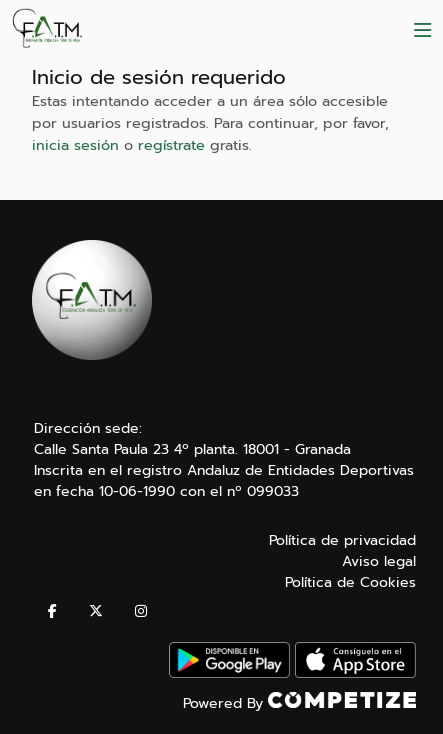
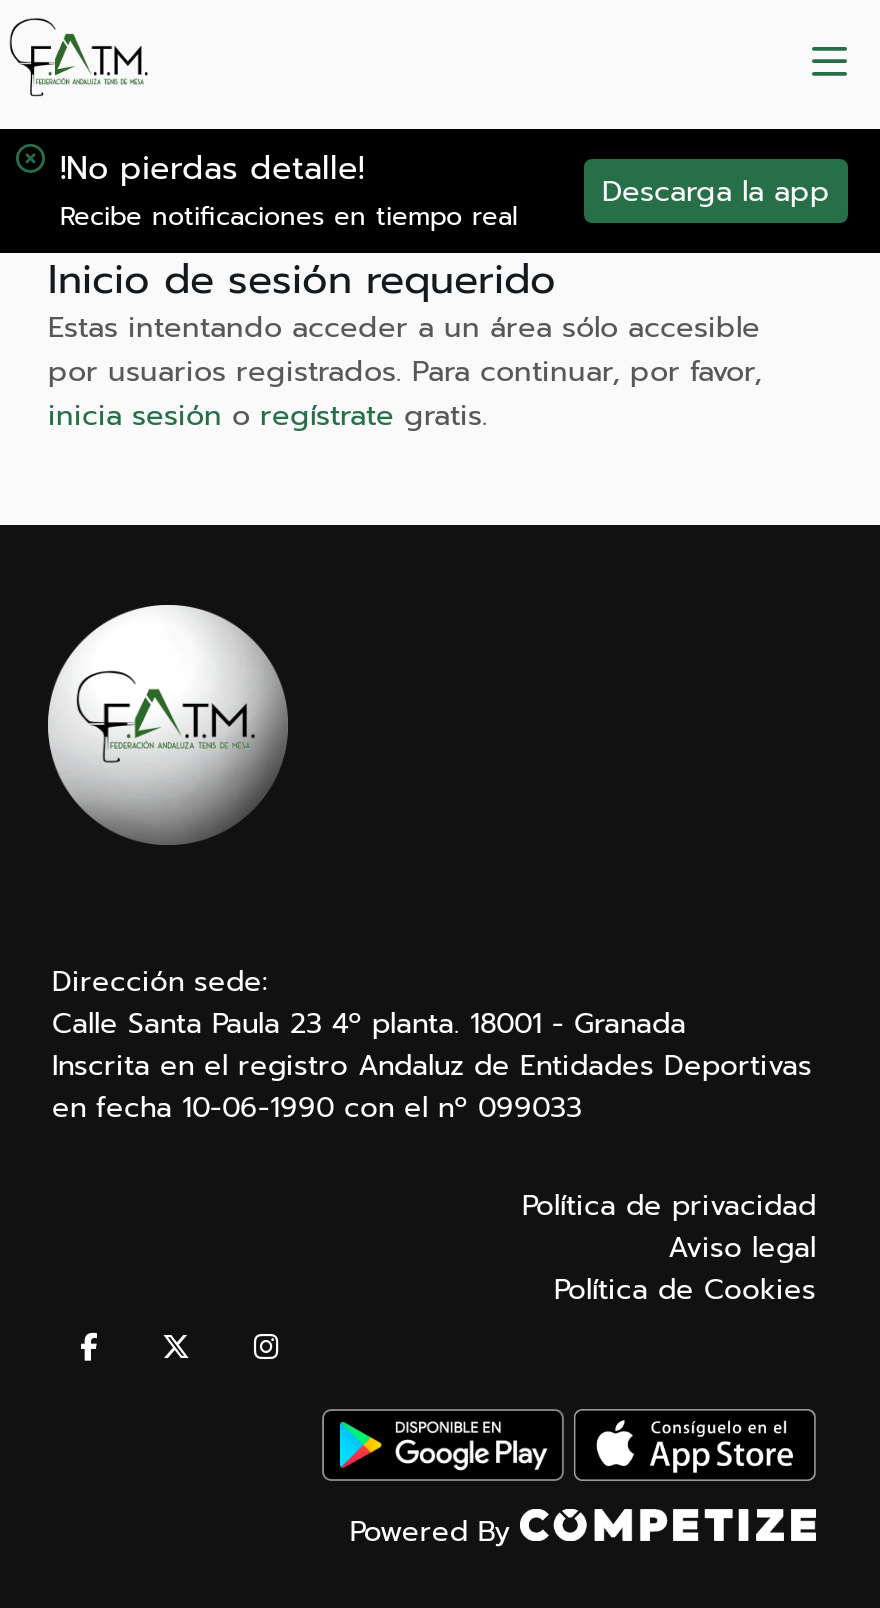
none -> [60,145,518,235] !No pierdas detalle! | Recibe notificaciones en tiempo real
none -> [602,169,830,213] Descarga la app

